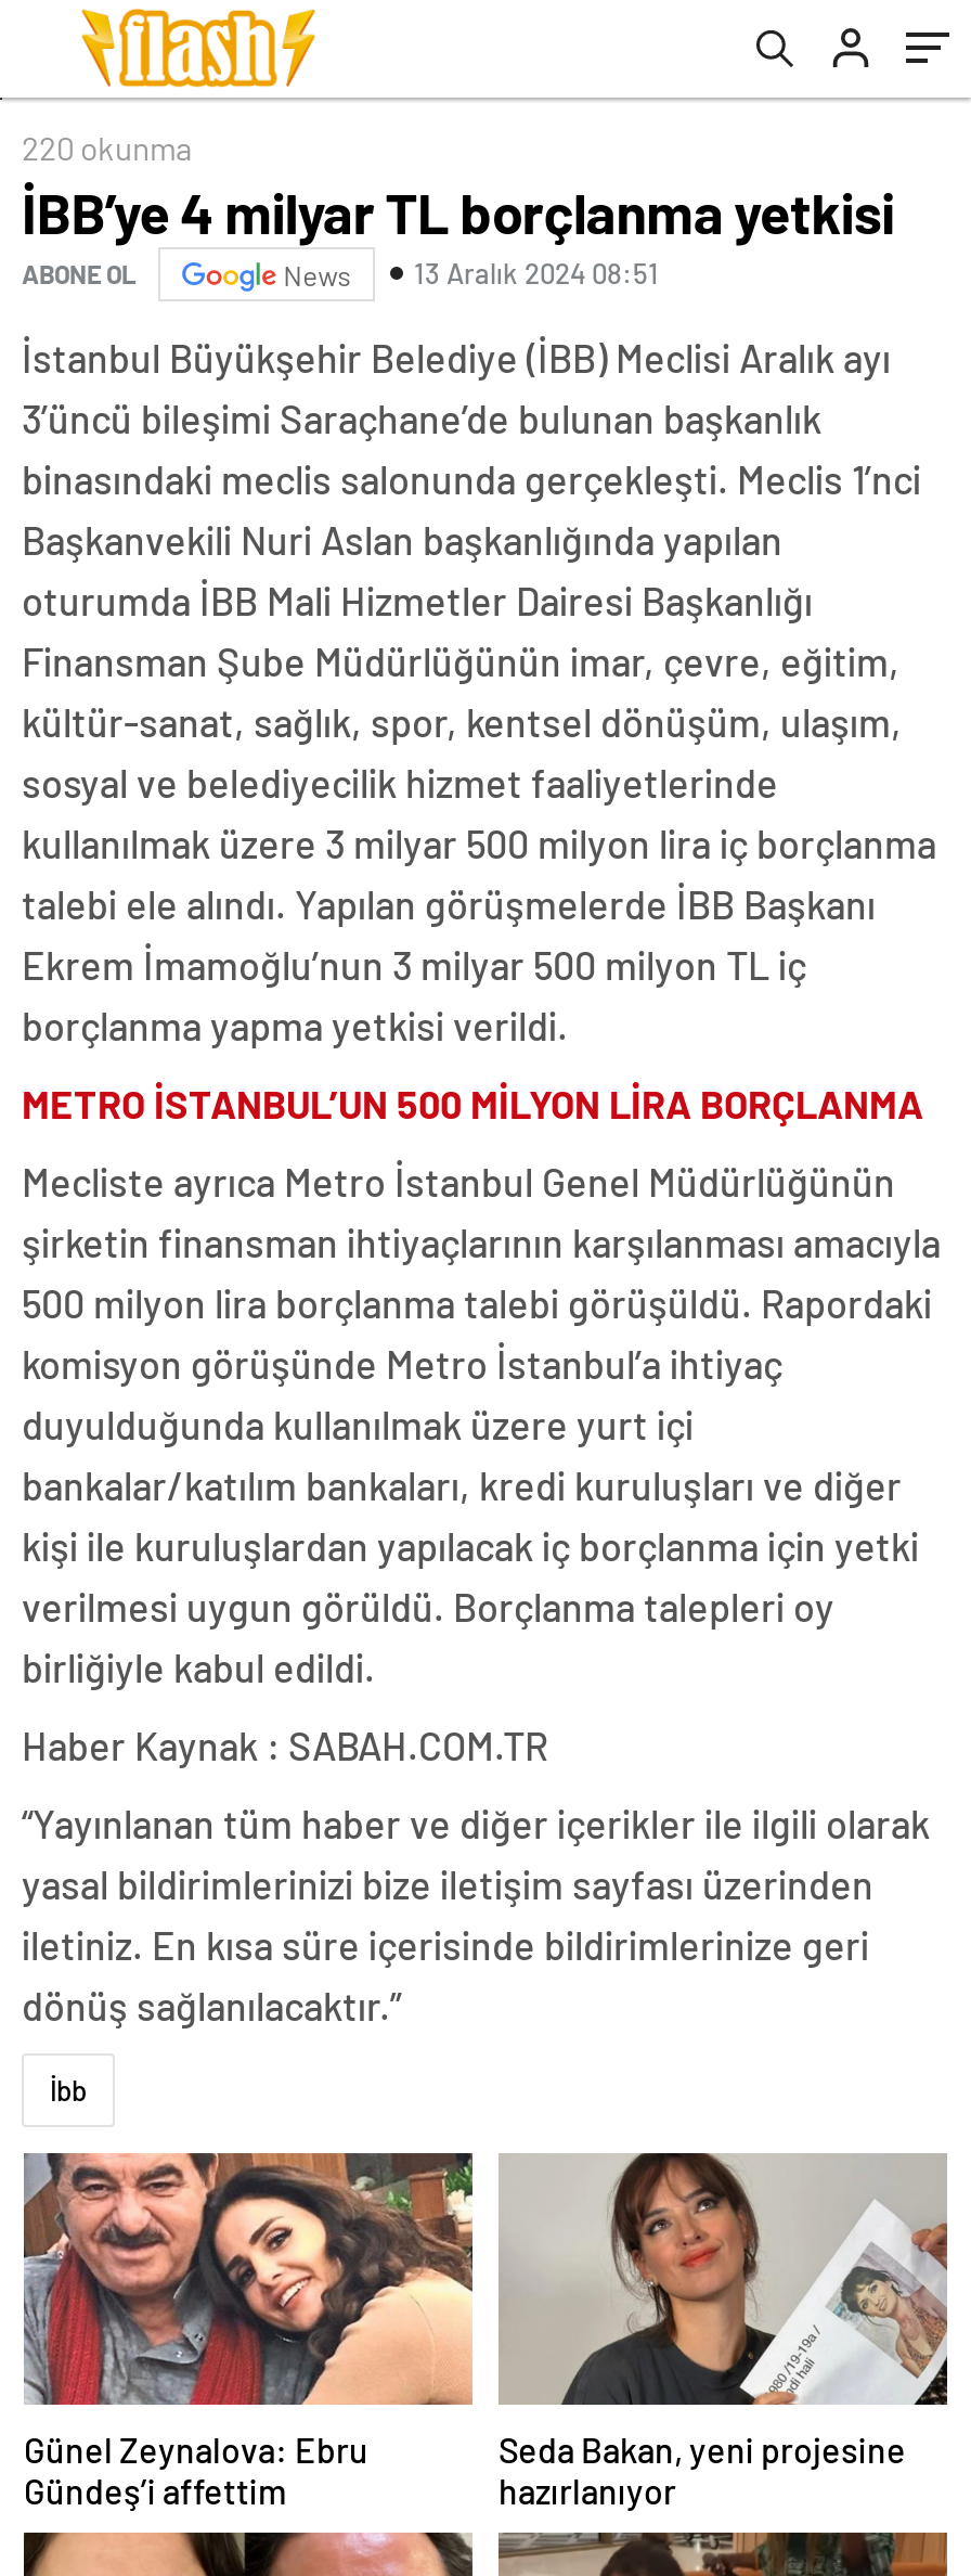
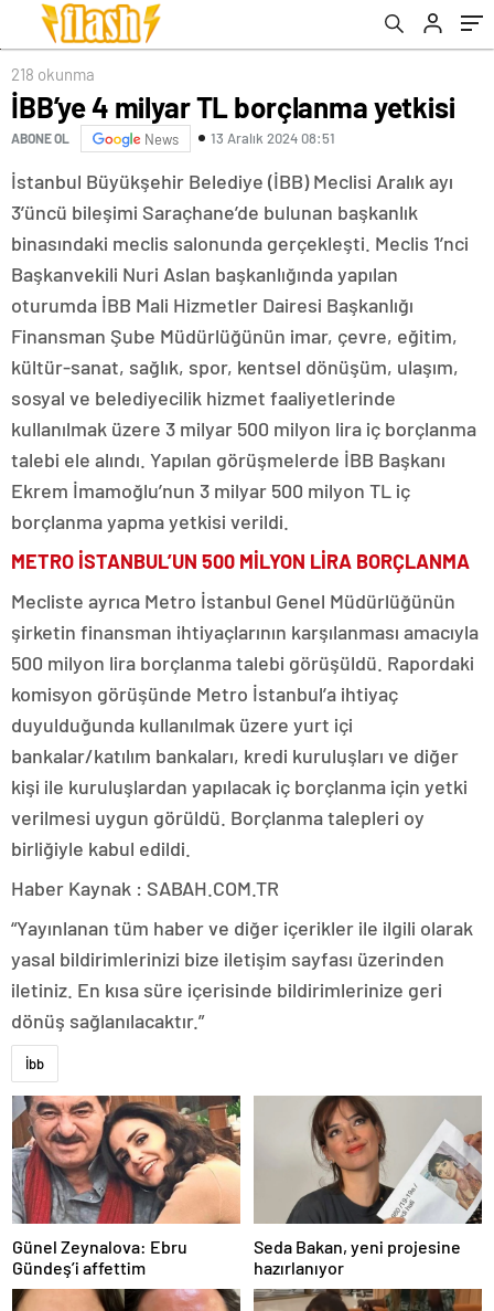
[22,127,193,166] 220 okunma -> [11,64,95,83] 218 okunma

